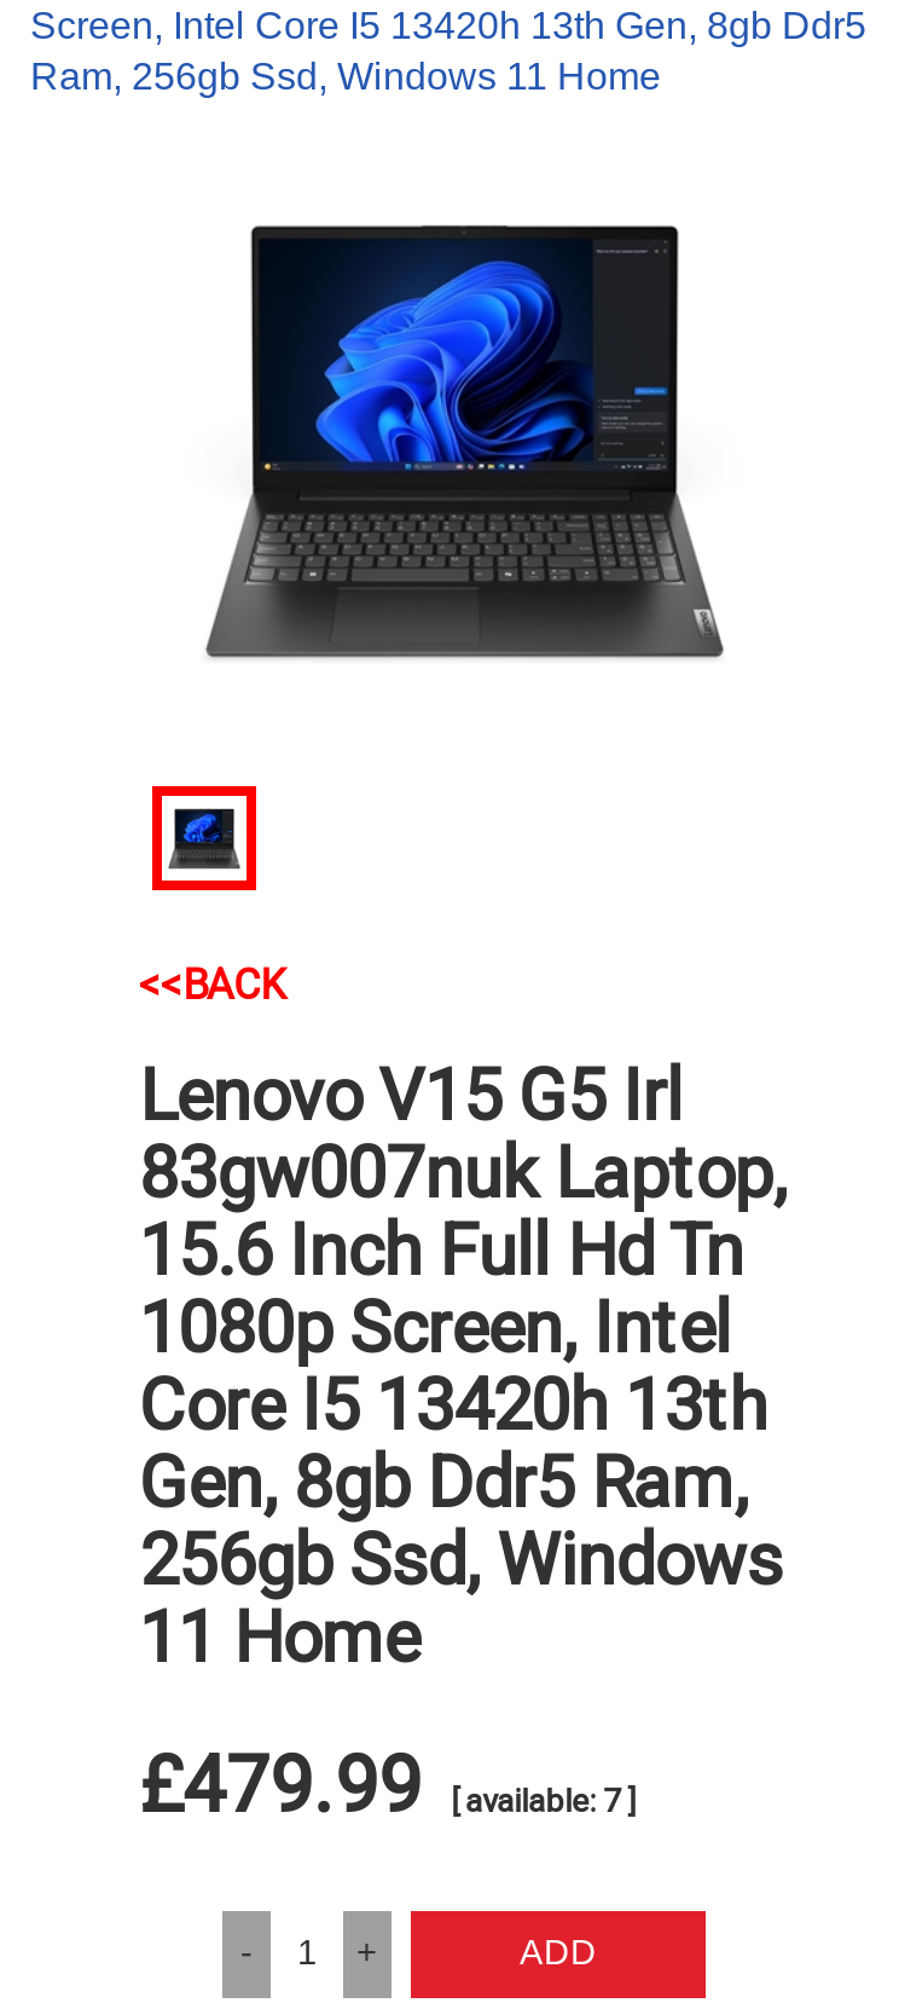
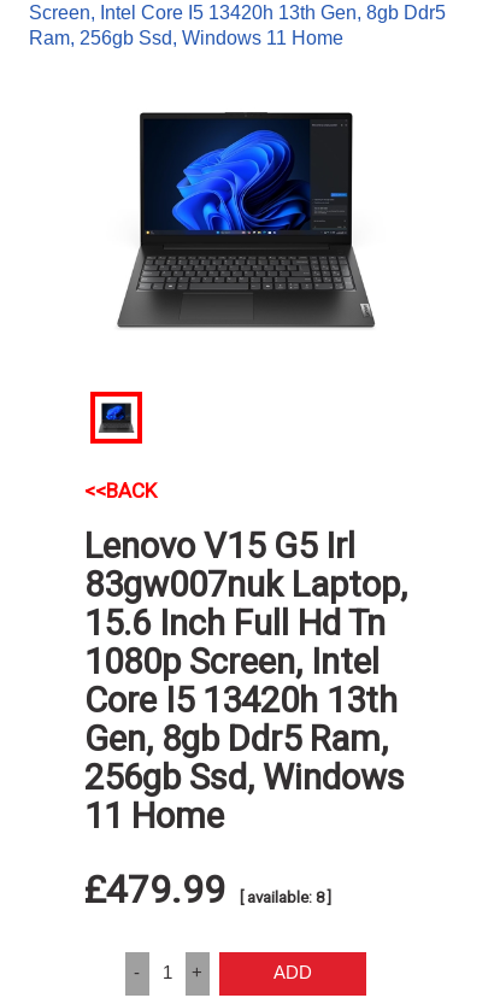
[139,1739,635,1831] £479.99 [ available: 7 ] -> [84,867,331,912] £479.99 [ available: 8 ]

